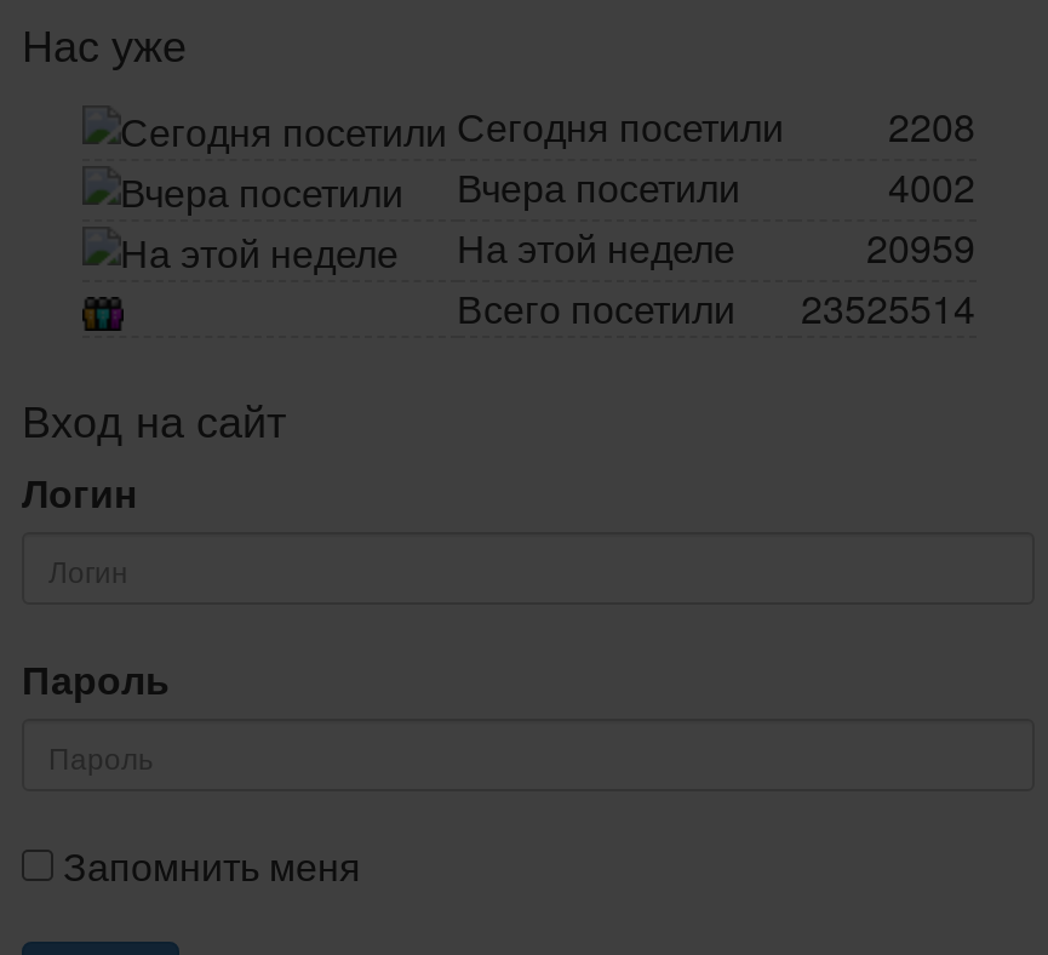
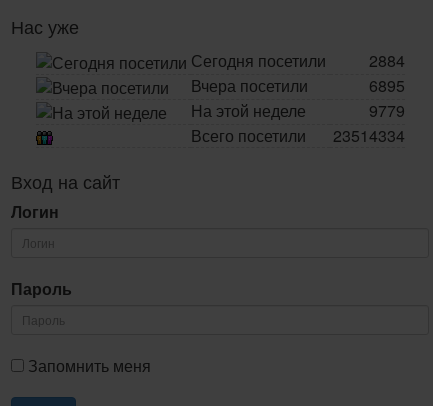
[457,99,975,155] Сегодня посетили 2208 -> [190,49,404,72] Сегодня посетили 2884
[888,159,975,215] 4002 -> [368,74,404,97] 6895
[866,220,975,276] 20959 -> [368,99,404,122] 9779
[457,281,975,336] Всего посетили 23525514 -> [190,124,404,147] Всего посетили 23514334

